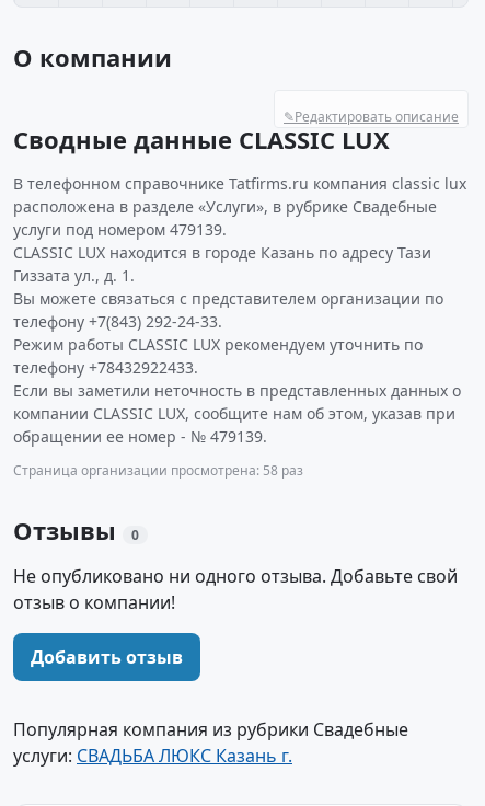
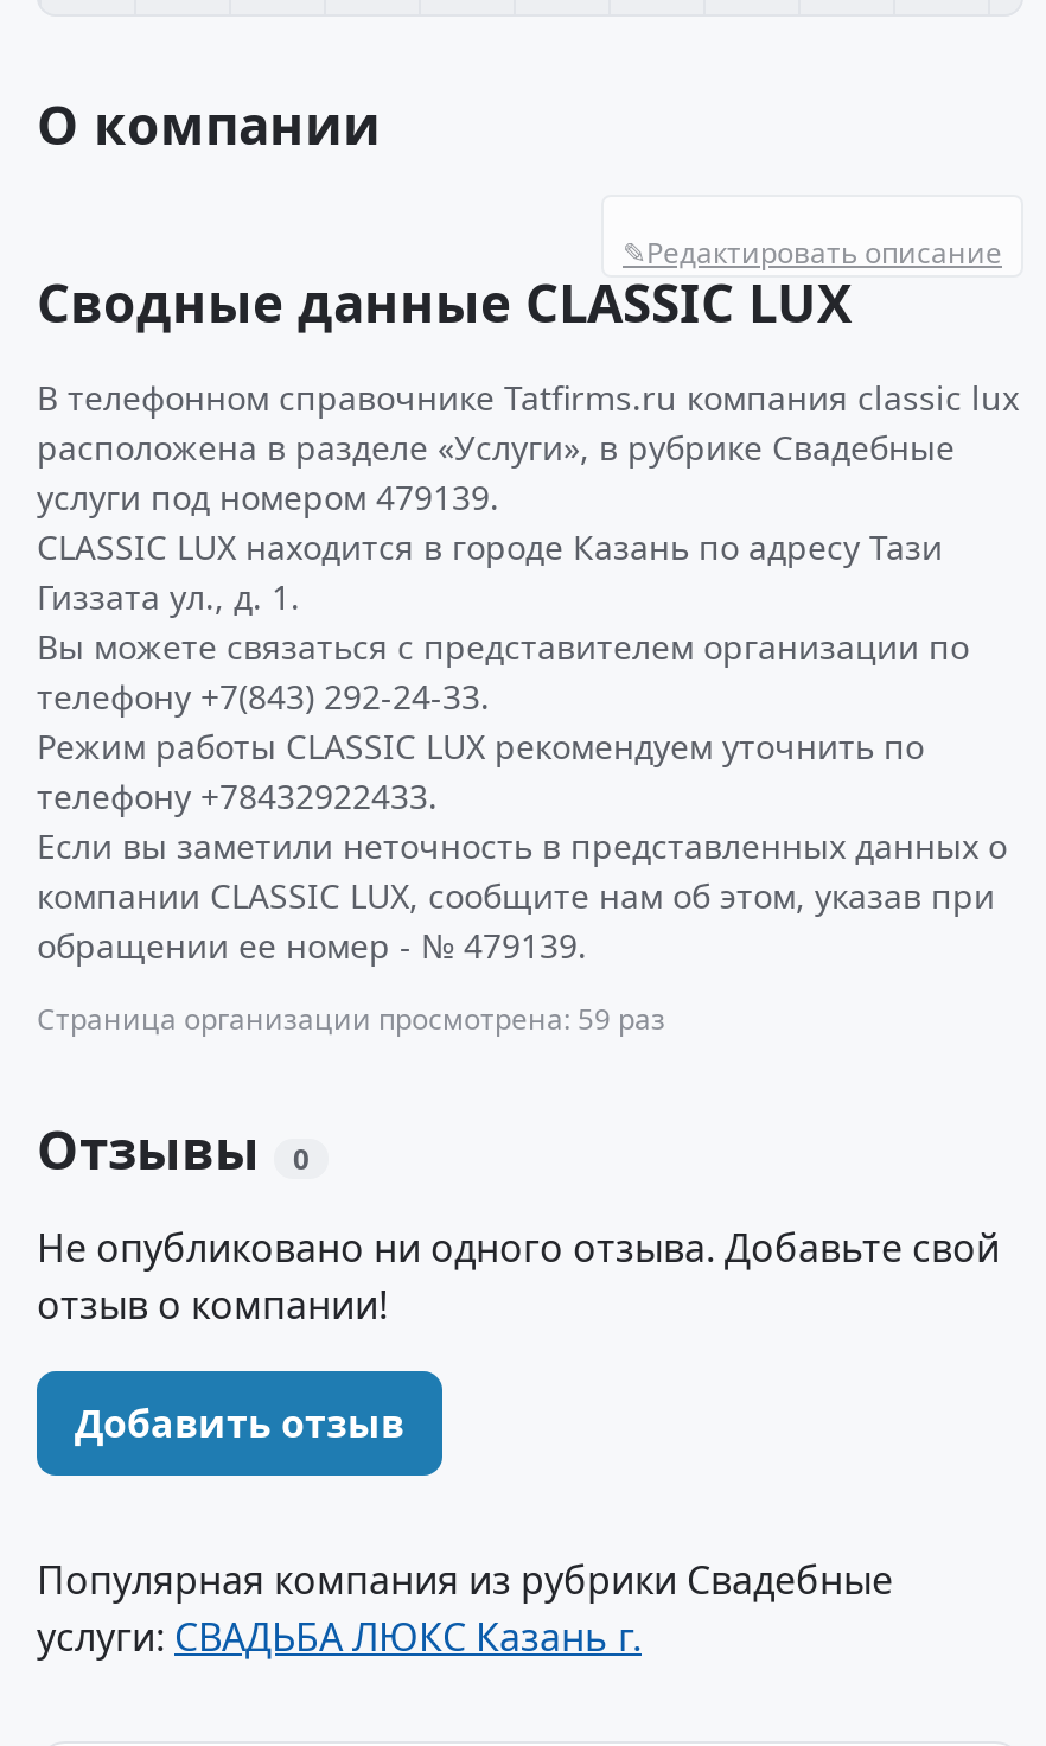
[13,461,303,480] Страница организации просмотрена: 58 раз -> [37,999,665,1039] Страница организации просмотрена: 59 раз

